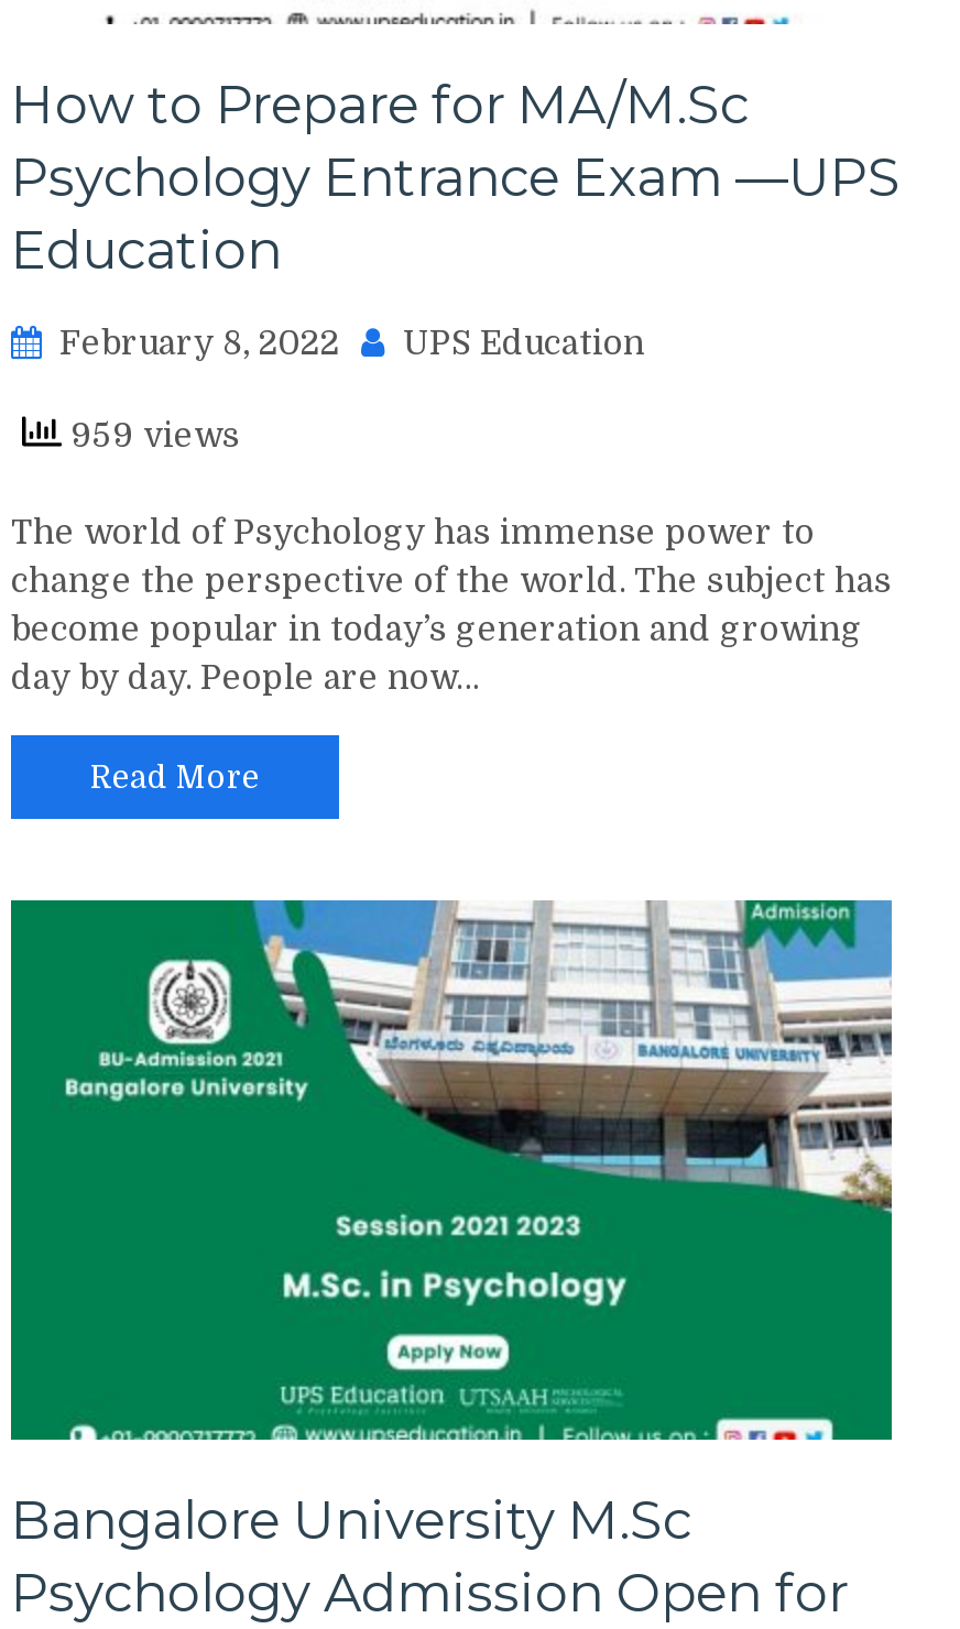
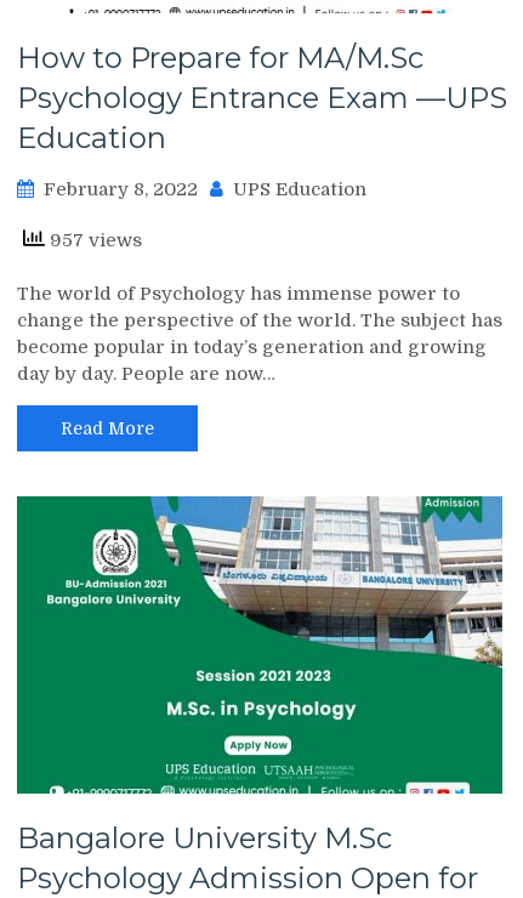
[62,415,240,455] 959 views -> [45,229,142,251] 957 views

